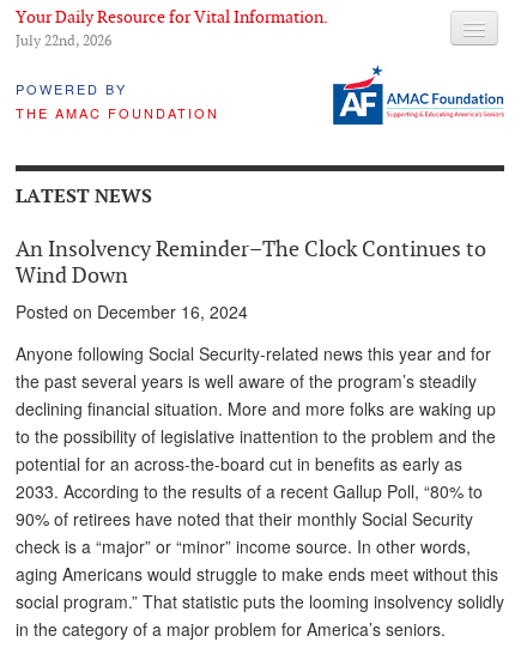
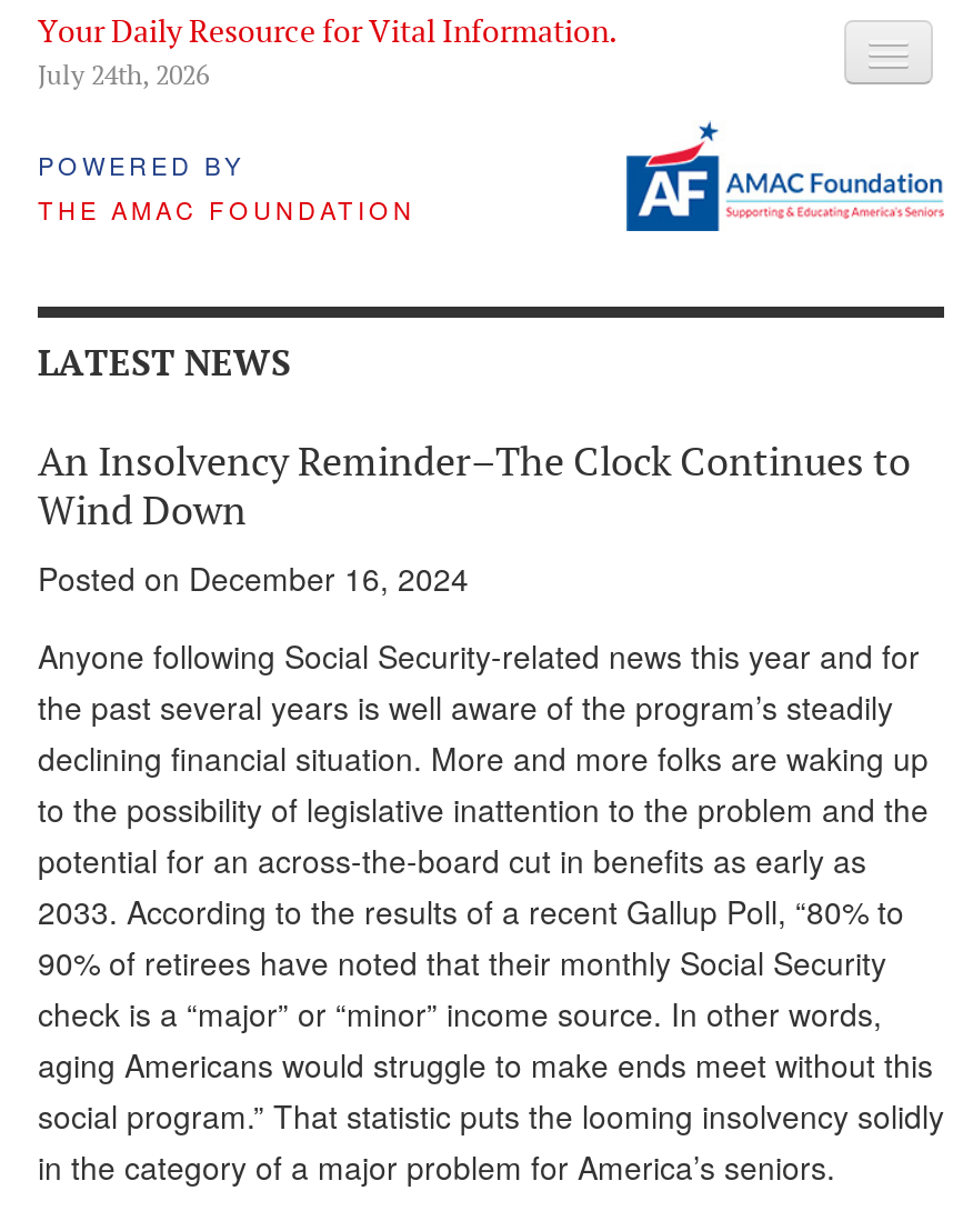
[16,31,111,49] July 22nd, 2026 -> [38,58,209,91] July 24th, 2026

